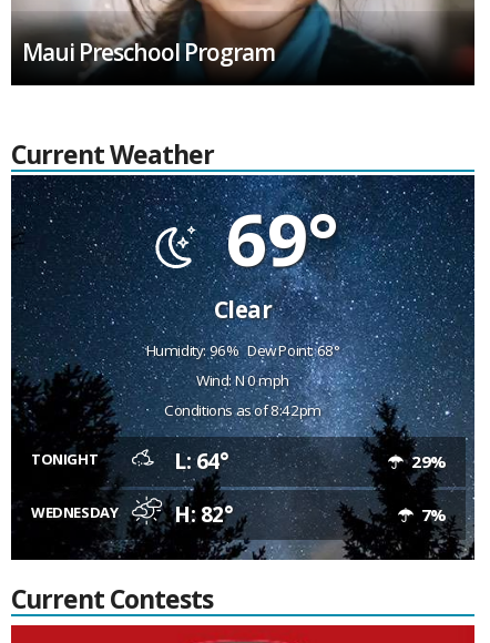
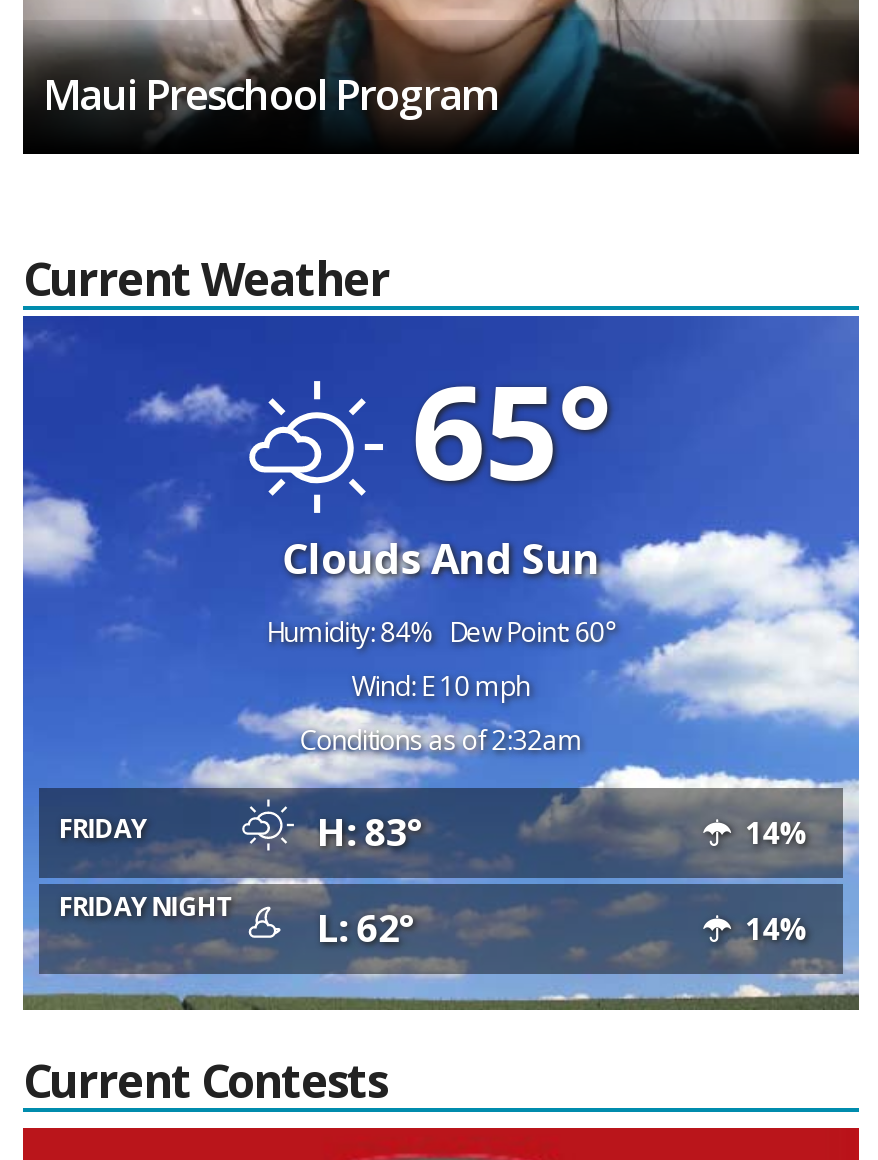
[10,174,476,561] [image] | 69° | Clear -> [21,314,861,1012] [image] | 65° | Clouds And Sun
[146,340,340,360] Humidity: 96% Dew Point: 68° -> [266,613,616,649] Humidity: 84% Dew Point: 60°
[196,370,289,390] Wind: N 0 mph -> [352,667,530,703] Wind: E 10 mph
[164,400,321,420] Conditions as of 8:42pm -> [299,721,583,757] Conditions as of 2:32am
[31,446,455,475] TONIGHT | L: 64° | 29% -> [59,805,823,857] FRIDAY | H: 83° | 14%
[31,499,455,528] WEDNESDAY | H: 82° | 7% -> [59,887,823,953] FRIDAY NIGHT | L: 62° | 14%

